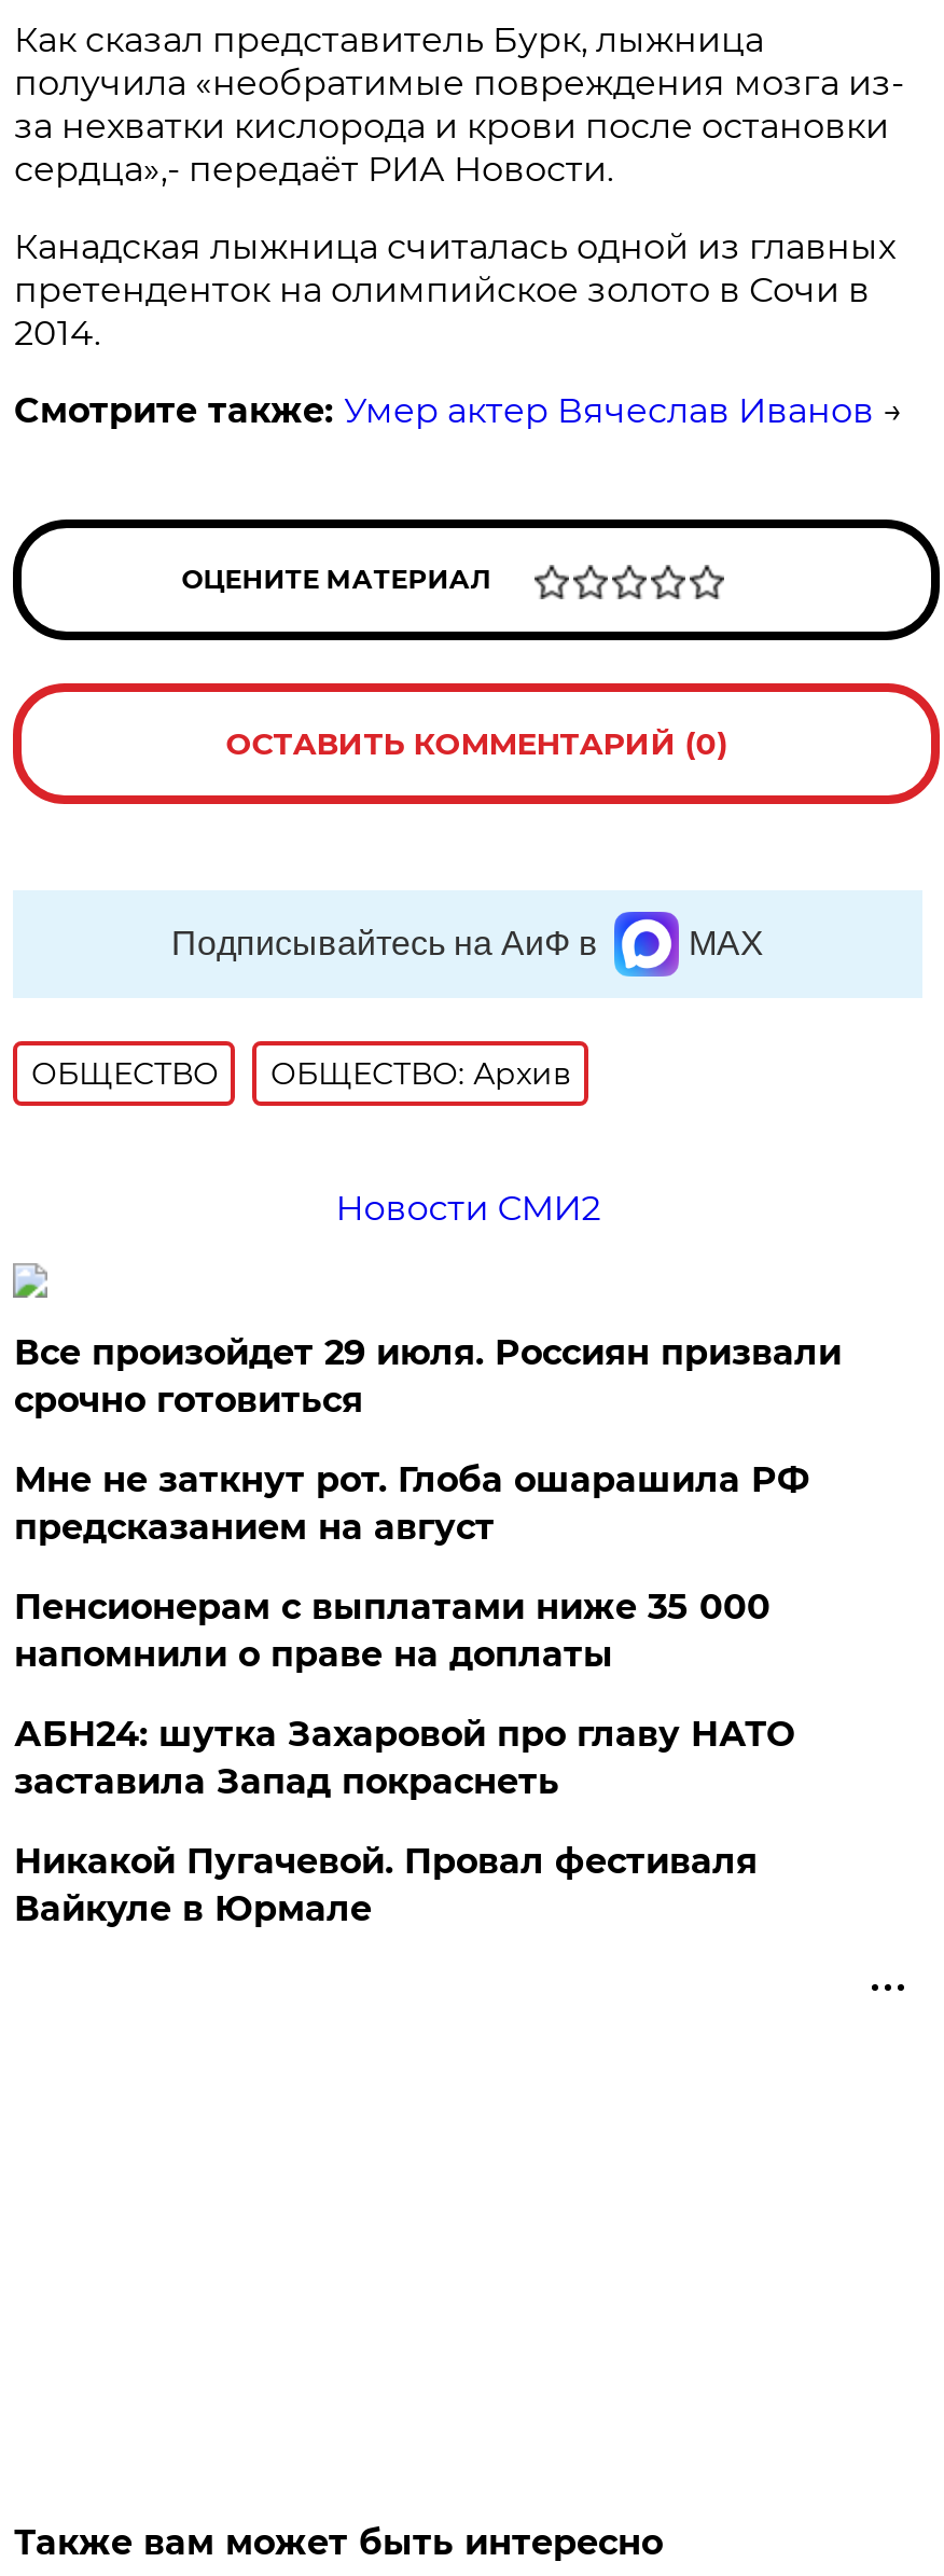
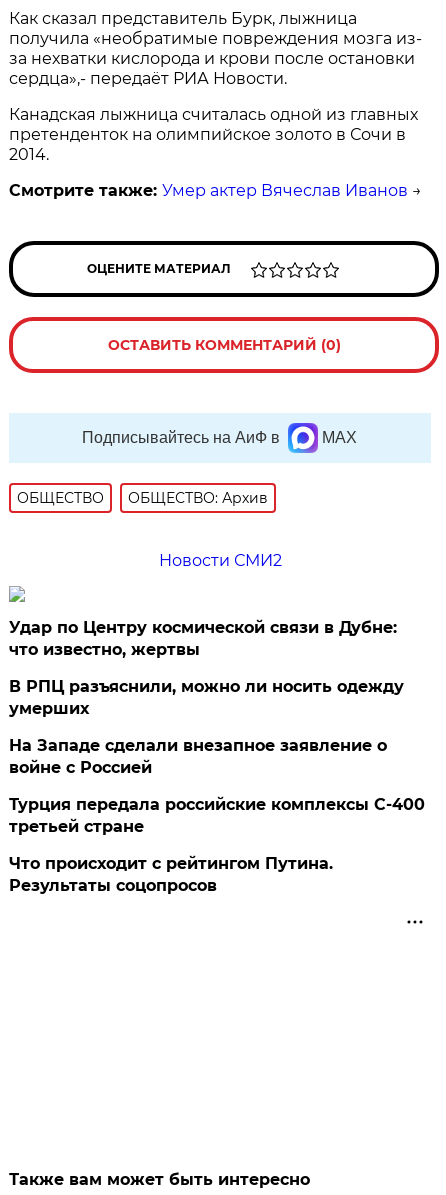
[14,1332,841,1421] Все произойдет 29 июля. Россиян призвали | срочно готовиться -> [9,618,397,659] Удар по Центру космической связи в Дубне: | что известно, жертвы
[14,1460,809,1548] Мне не заткнут рот. Глоба ошарашила РФ | предсказанием на август -> [9,677,404,718] В РПЦ разъяснили, можно ли носить одежду | умерших
[14,1587,770,1675] Пенсионерам с выплатами ниже 35 000 | напомнили о праве на доплаты -> [9,736,387,777] На Западе сделали внезапное заявление о | войне с Россией
[14,1714,794,1802] АБН24: шутка Захаровой про главу НАТО | заставила Запад покраснеть -> [9,795,425,836] Турция передала российские комплексы С-400 | третьей стране
[14,1841,757,1930] Никакой Пугачевой. Провал фестиваля | Вайкуле в Юрмале -> [9,854,333,895] Что происходит с рейтингом Путина. | Результаты соцопросов

